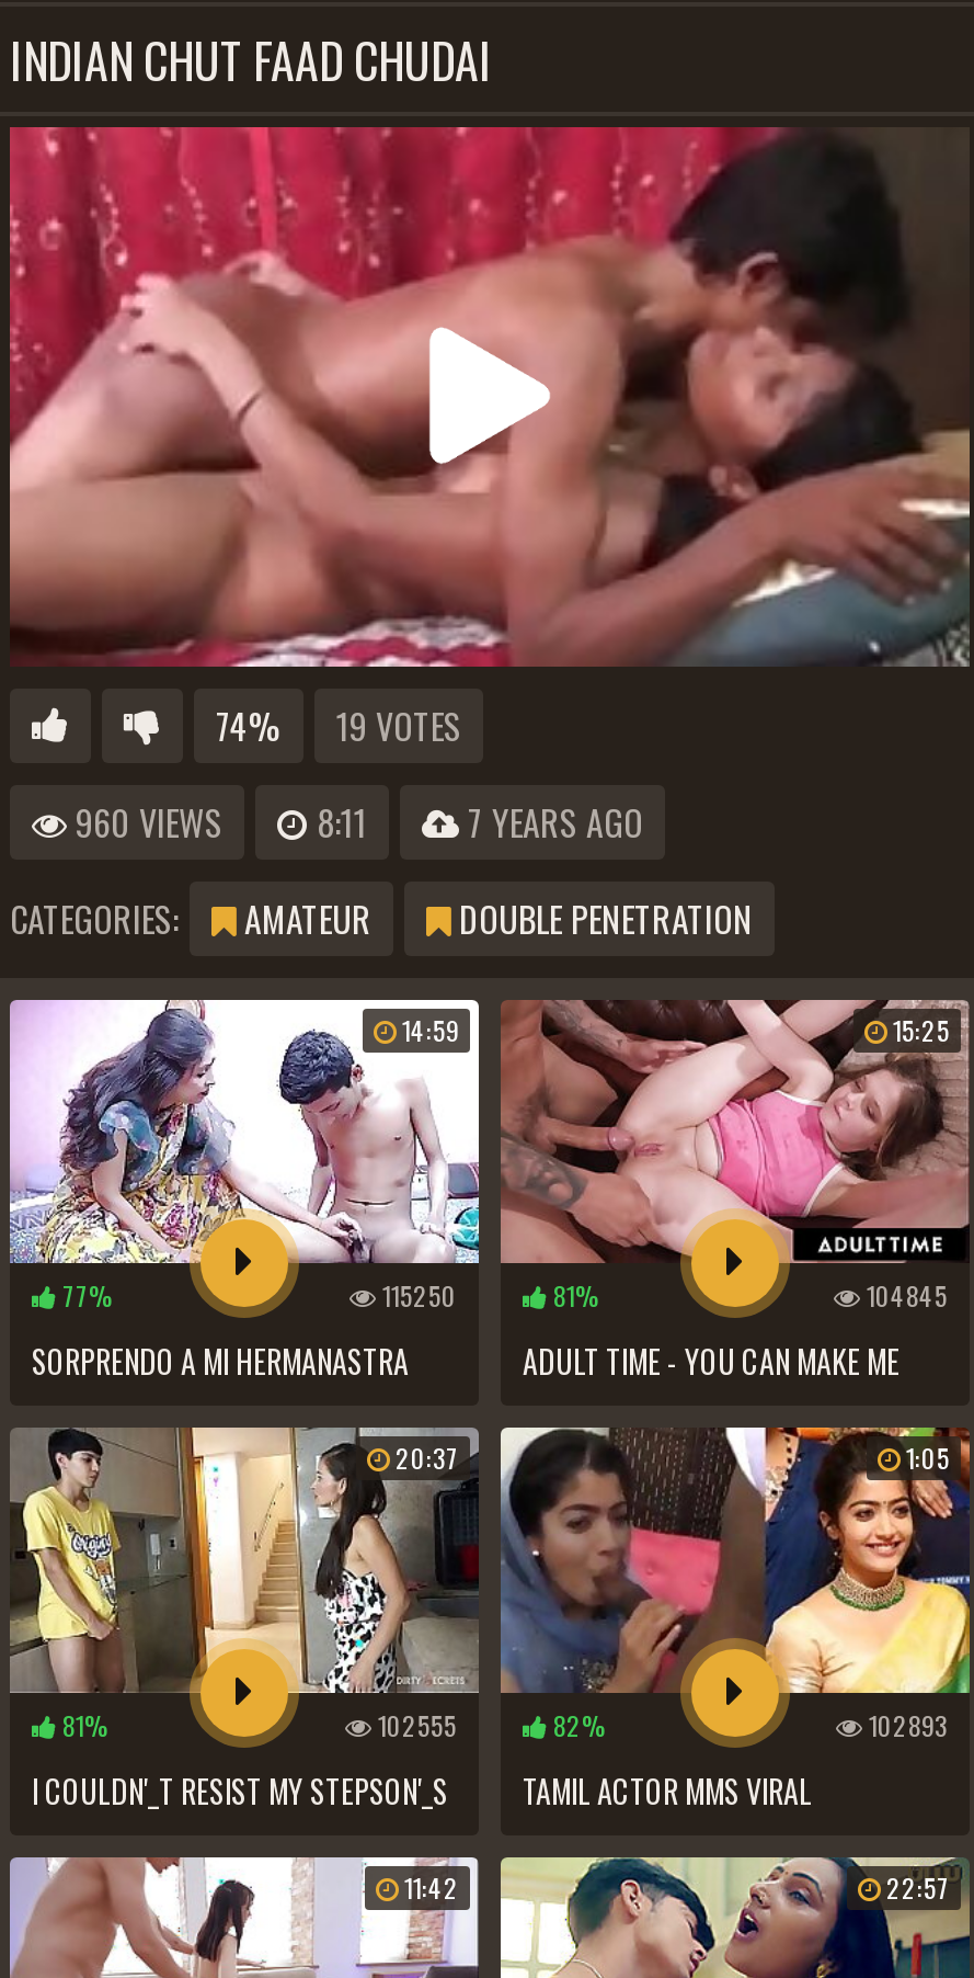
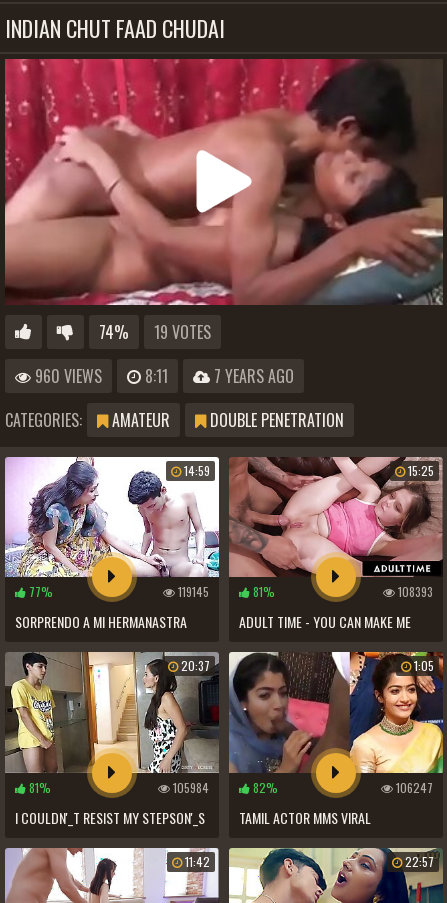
[376,1277,457,1314] 115250 -> [175,583,209,600] 119145
[860,1277,948,1314] 104845 -> [395,583,433,600] 108393
[371,1706,457,1743] 102555 -> [170,779,209,796] 105984
[862,1706,948,1743] 102893 -> [393,779,433,796] 106247

